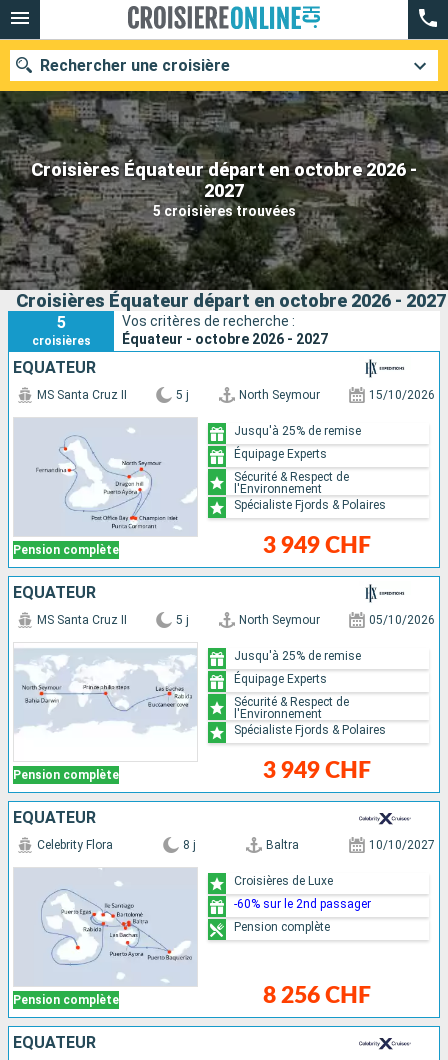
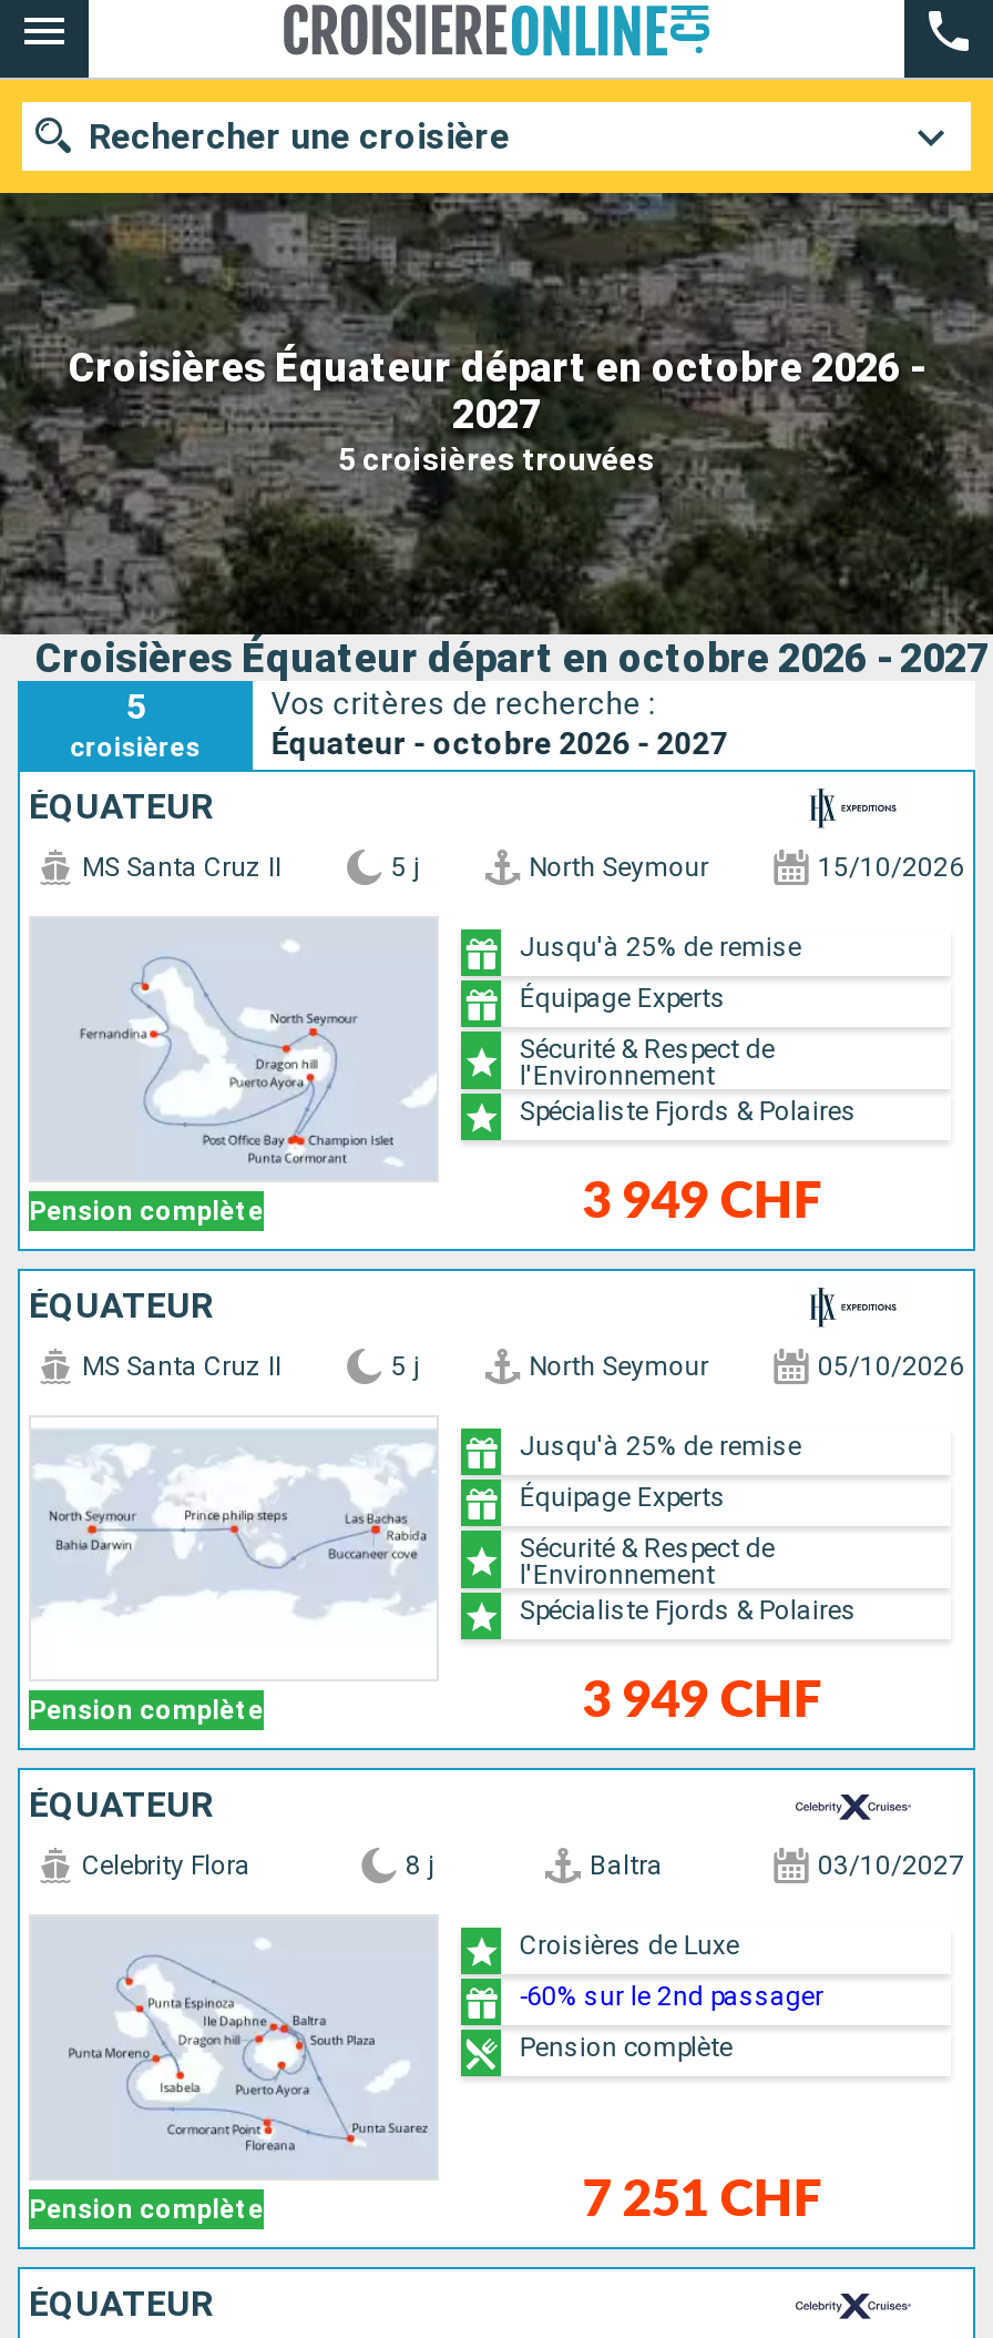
[369,838,435,852] 10/10/2027 -> [818,1851,964,1882] 03/10/2027
[32,890,192,982] [image] -> [69,1965,428,2158] [image]
[263,984,371,1007] 8 256 CHF -> [582,2175,822,2226] 7 251 CHF

